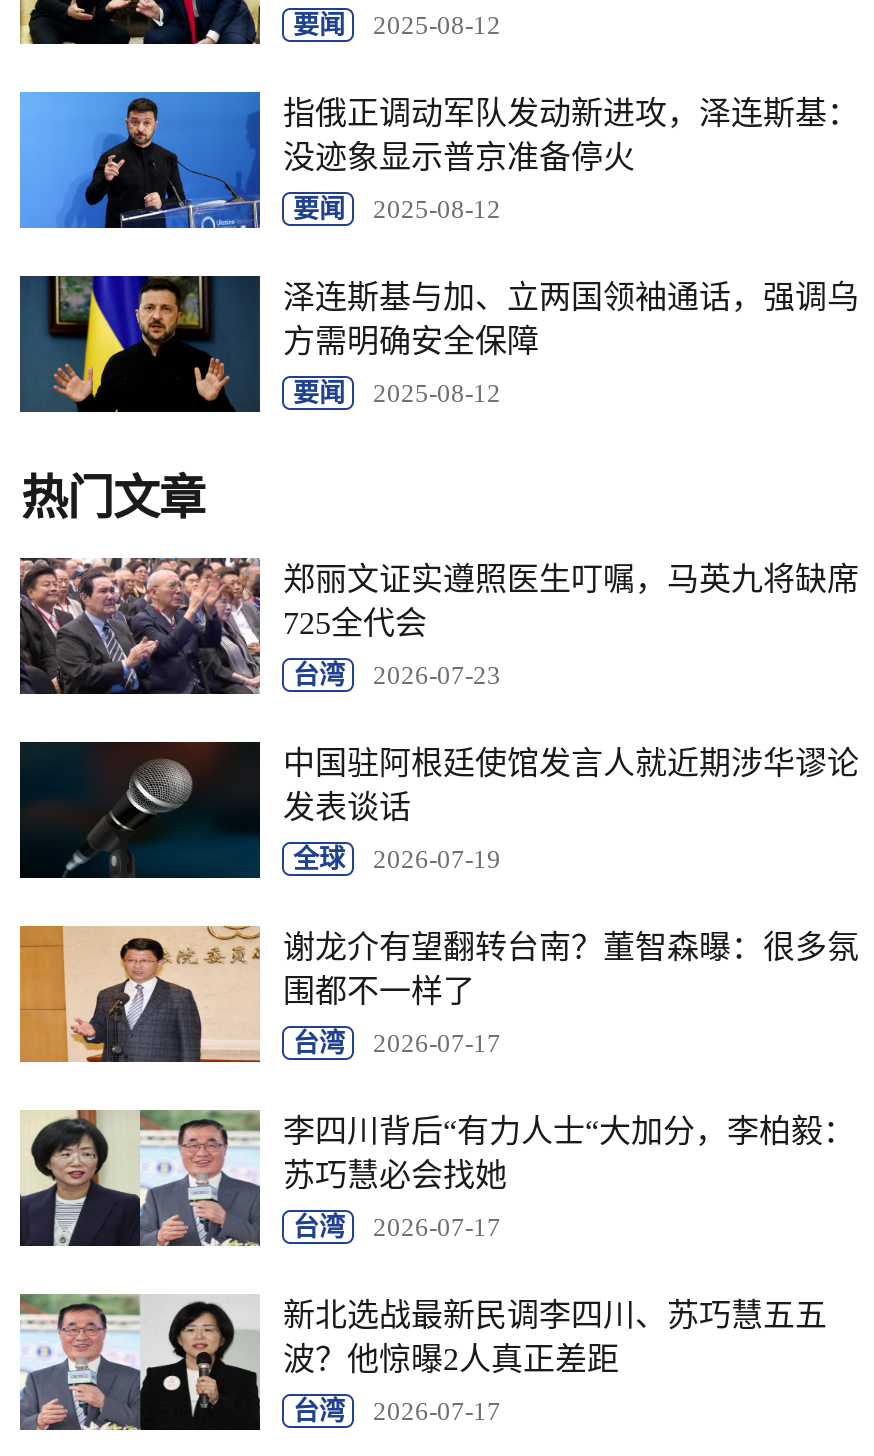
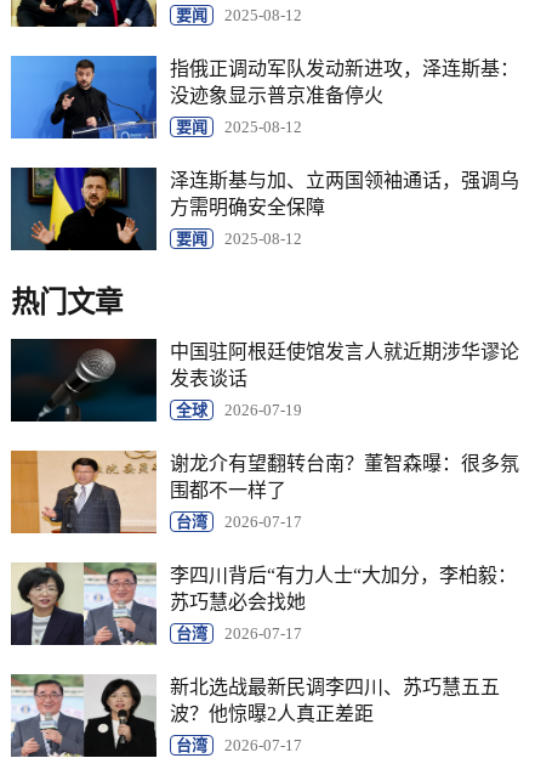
[18,556,859,696] [image] | 郑丽文证实遵照医生叮嘱，马英九将缺席 | 725全代会 | 台湾 | 2026-07-23 -> none

